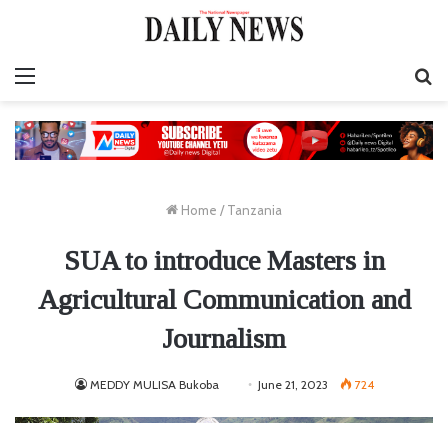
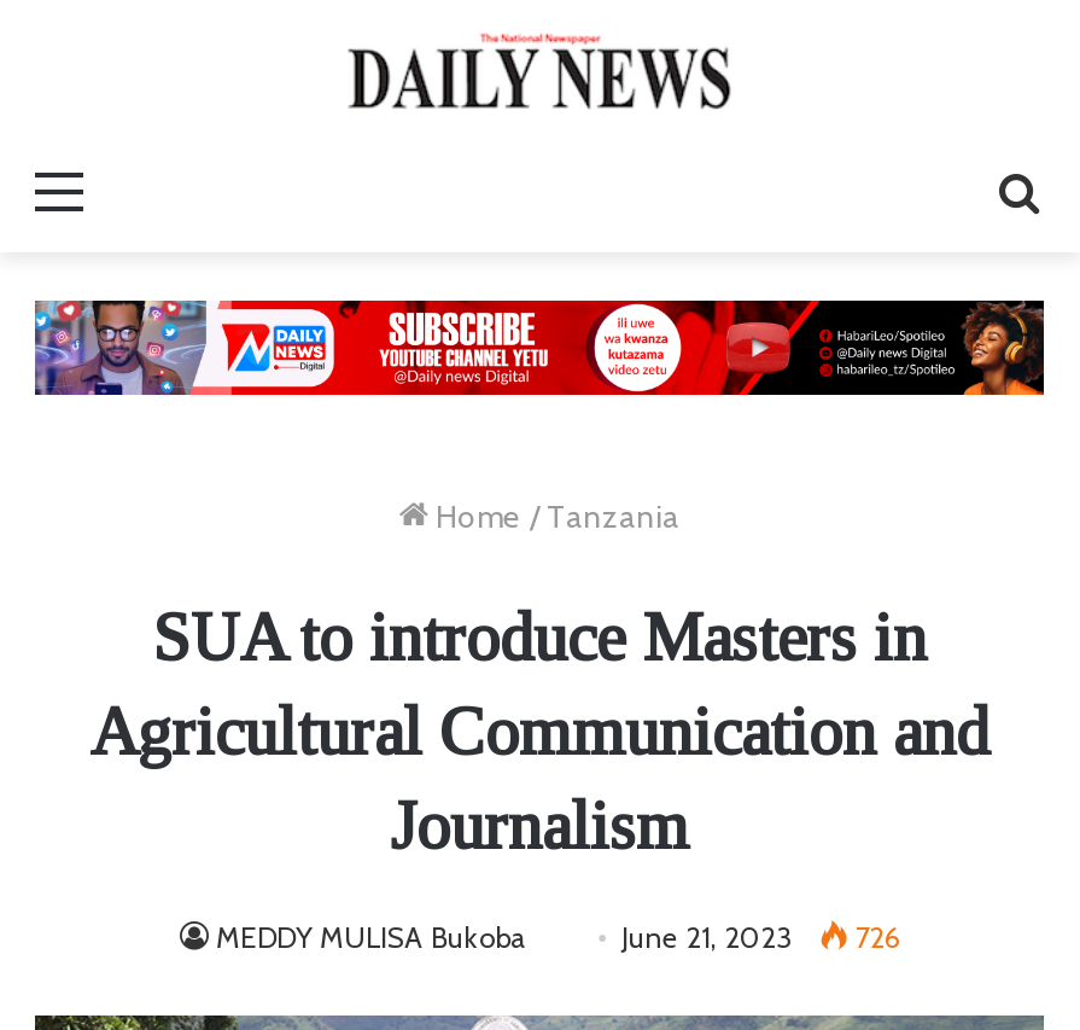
[89,377,373,392] MEDDY MULISA Bukoba June 21, 2023 724 -> [216,918,899,955] MEDDY MULISA Bukoba June 21, 2023 726

